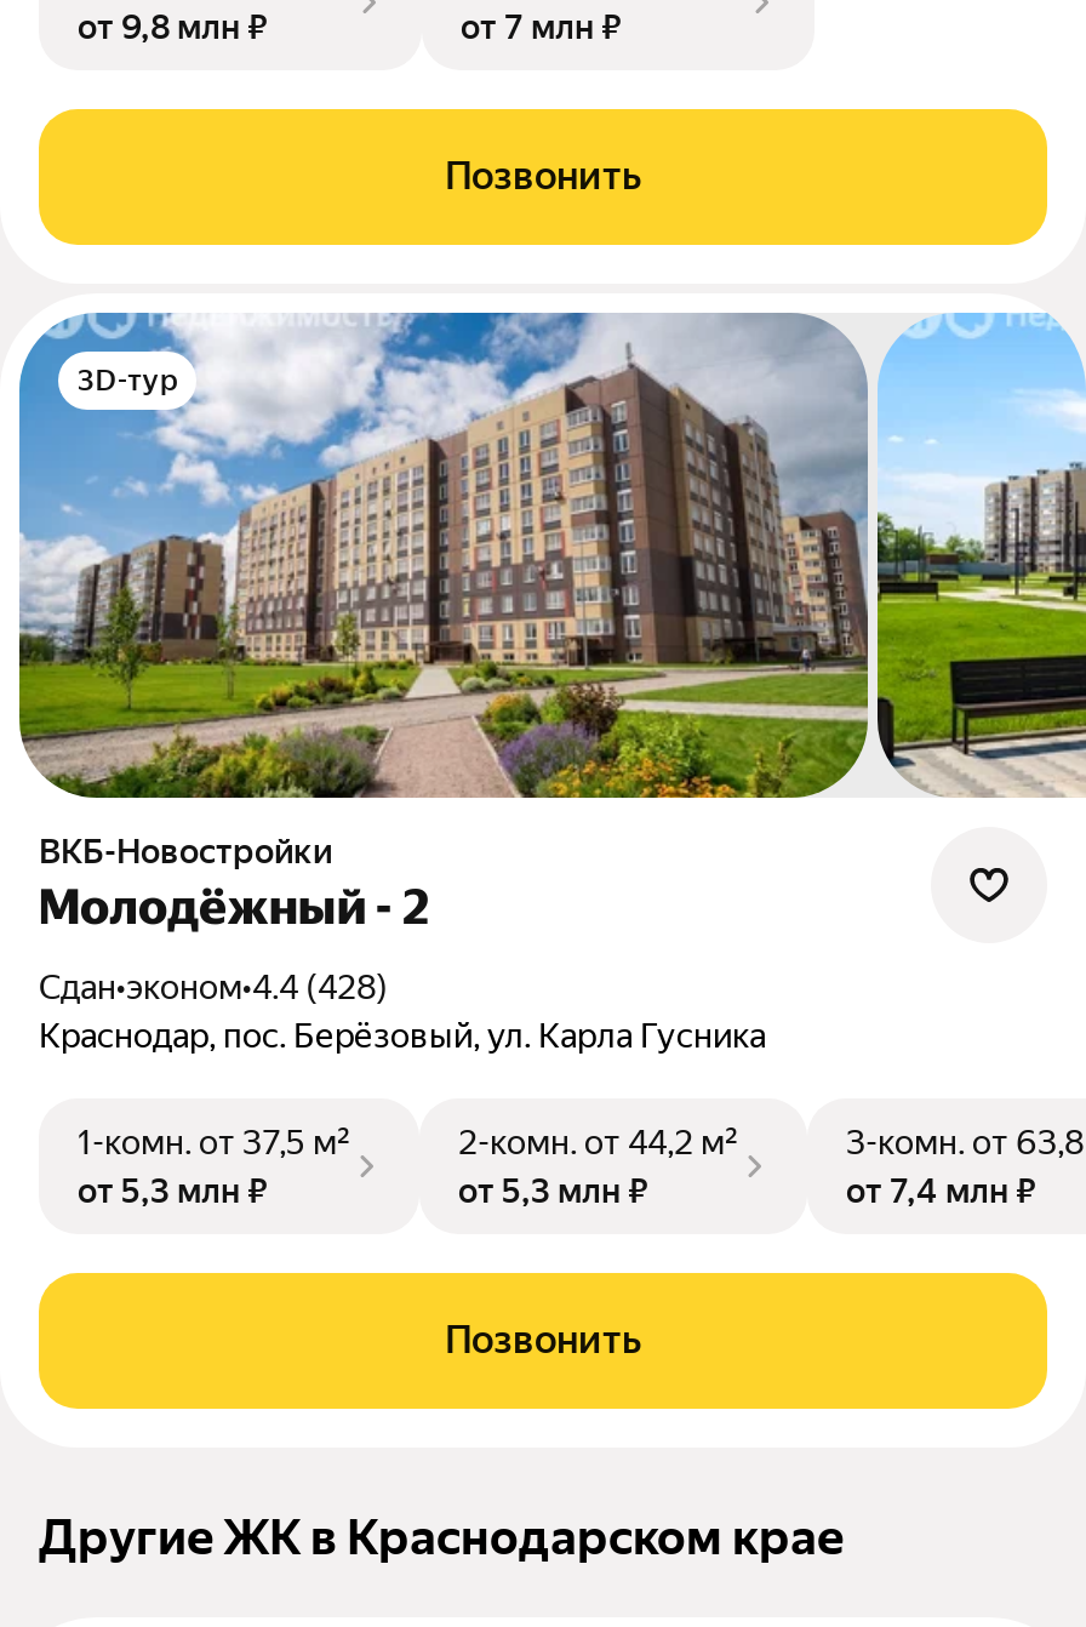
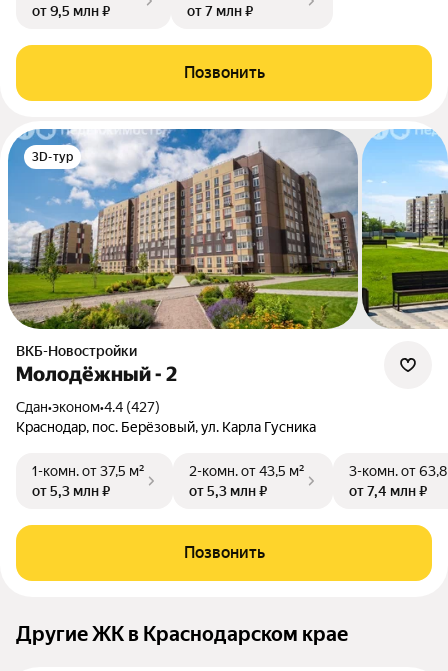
[78,8,267,47] от 9,8 млн ₽ -> [32,3,110,19] от 9,5 млн ₽
[61,968,388,1007] Сдан•эконом•4.4 (428) -> [25,399,160,415] Сдан•эконом•4.4 (427)
[458,1123,739,1162] 2-комн. от 44,2 м² -> [189,463,305,479] 2-комн. от 43,5 м²

